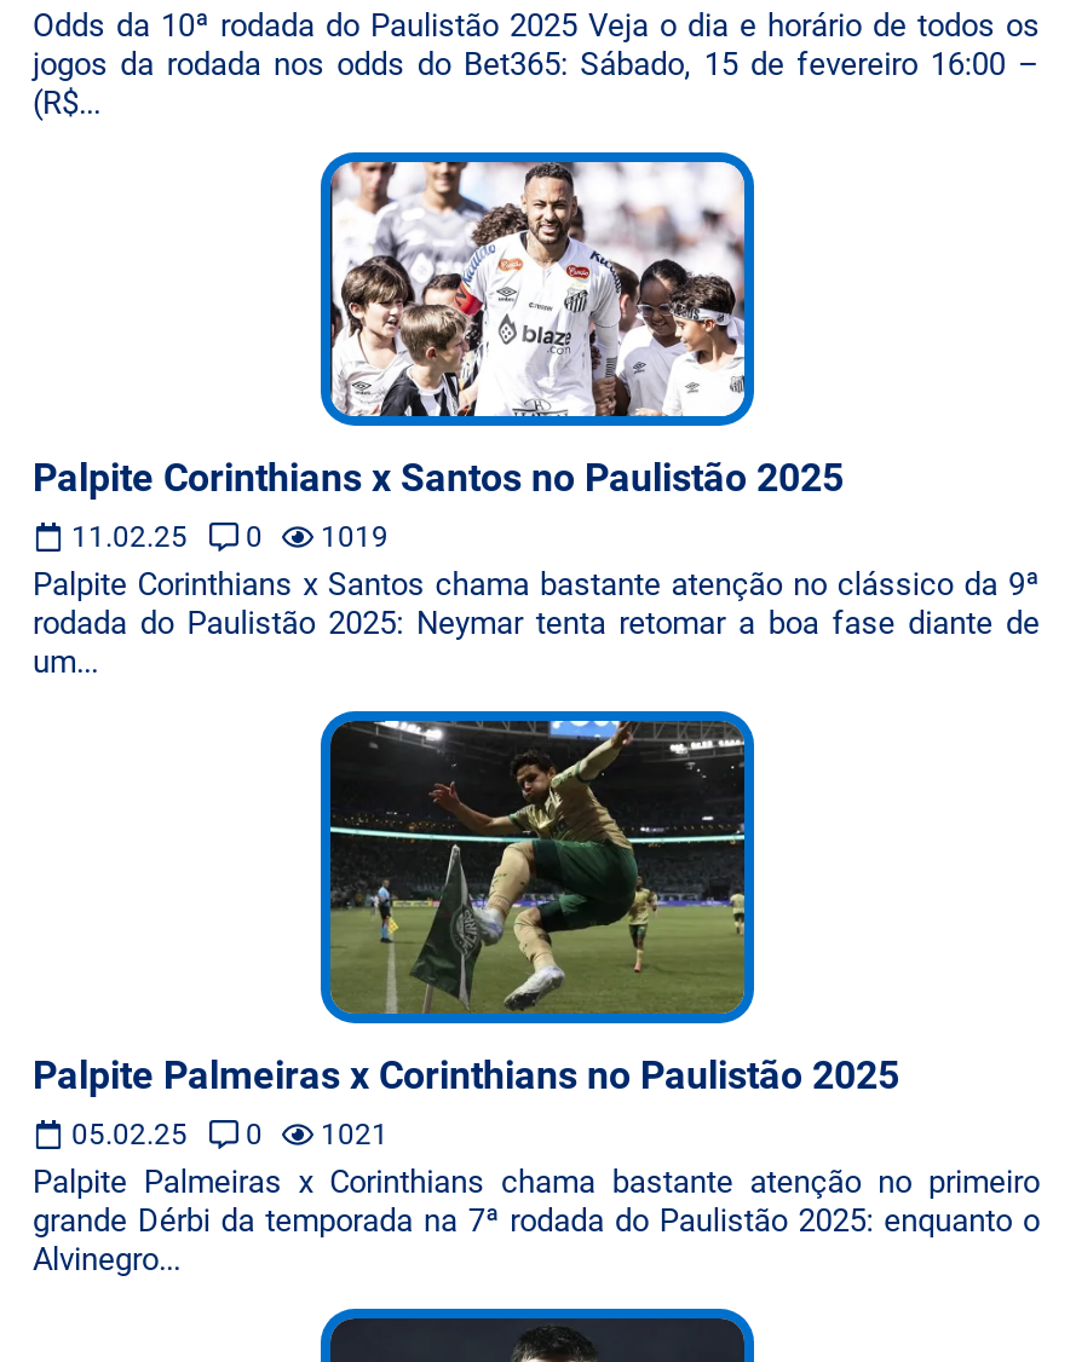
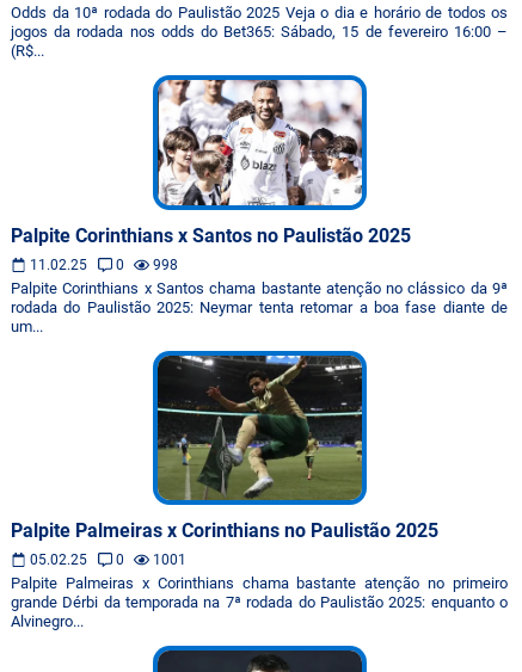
[71,520,389,554] 11.02.25 0 1019 -> [30,257,178,273] 11.02.25 0 998
[71,1117,389,1151] 05.02.25 0 1021 -> [30,551,186,568] 05.02.25 0 1001

